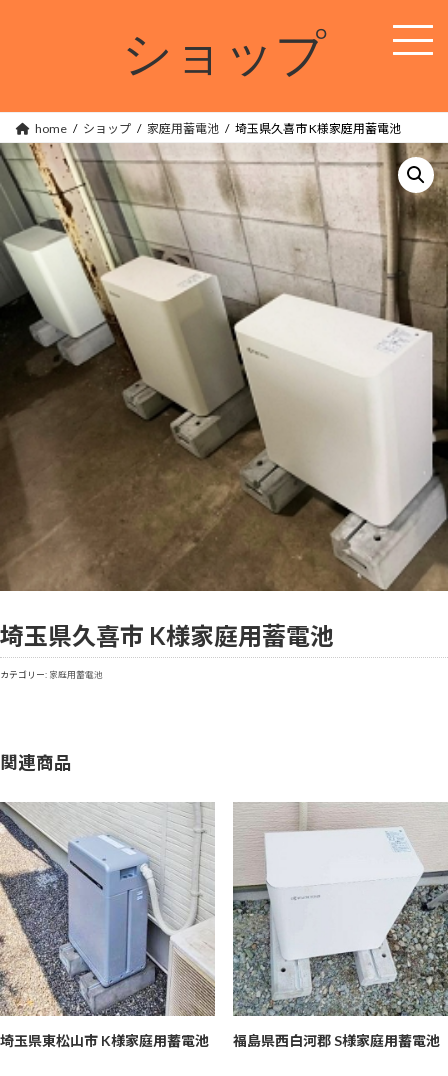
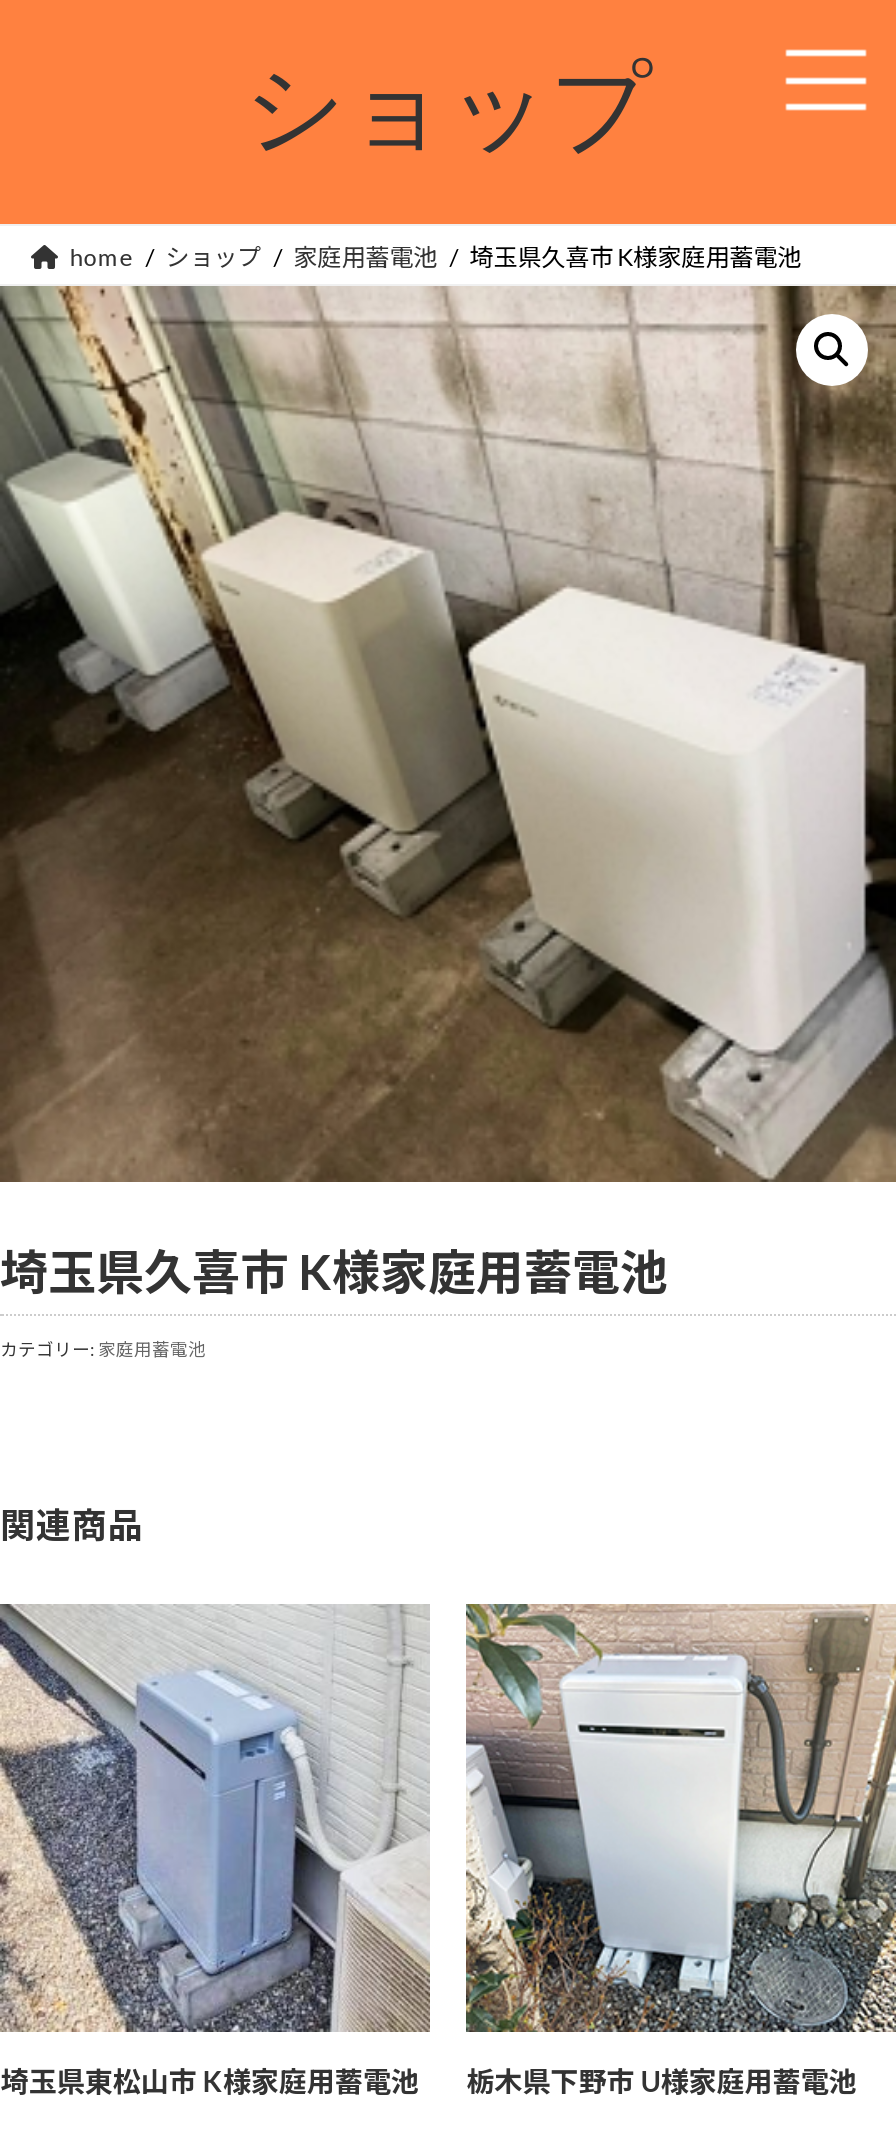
[232,803,445,1049] [image] | 福島県西白河郡 S様家庭用蓄電池 -> [466,1604,890,2098] [image] | 栃木県下野市 U様家庭用蓄電池

